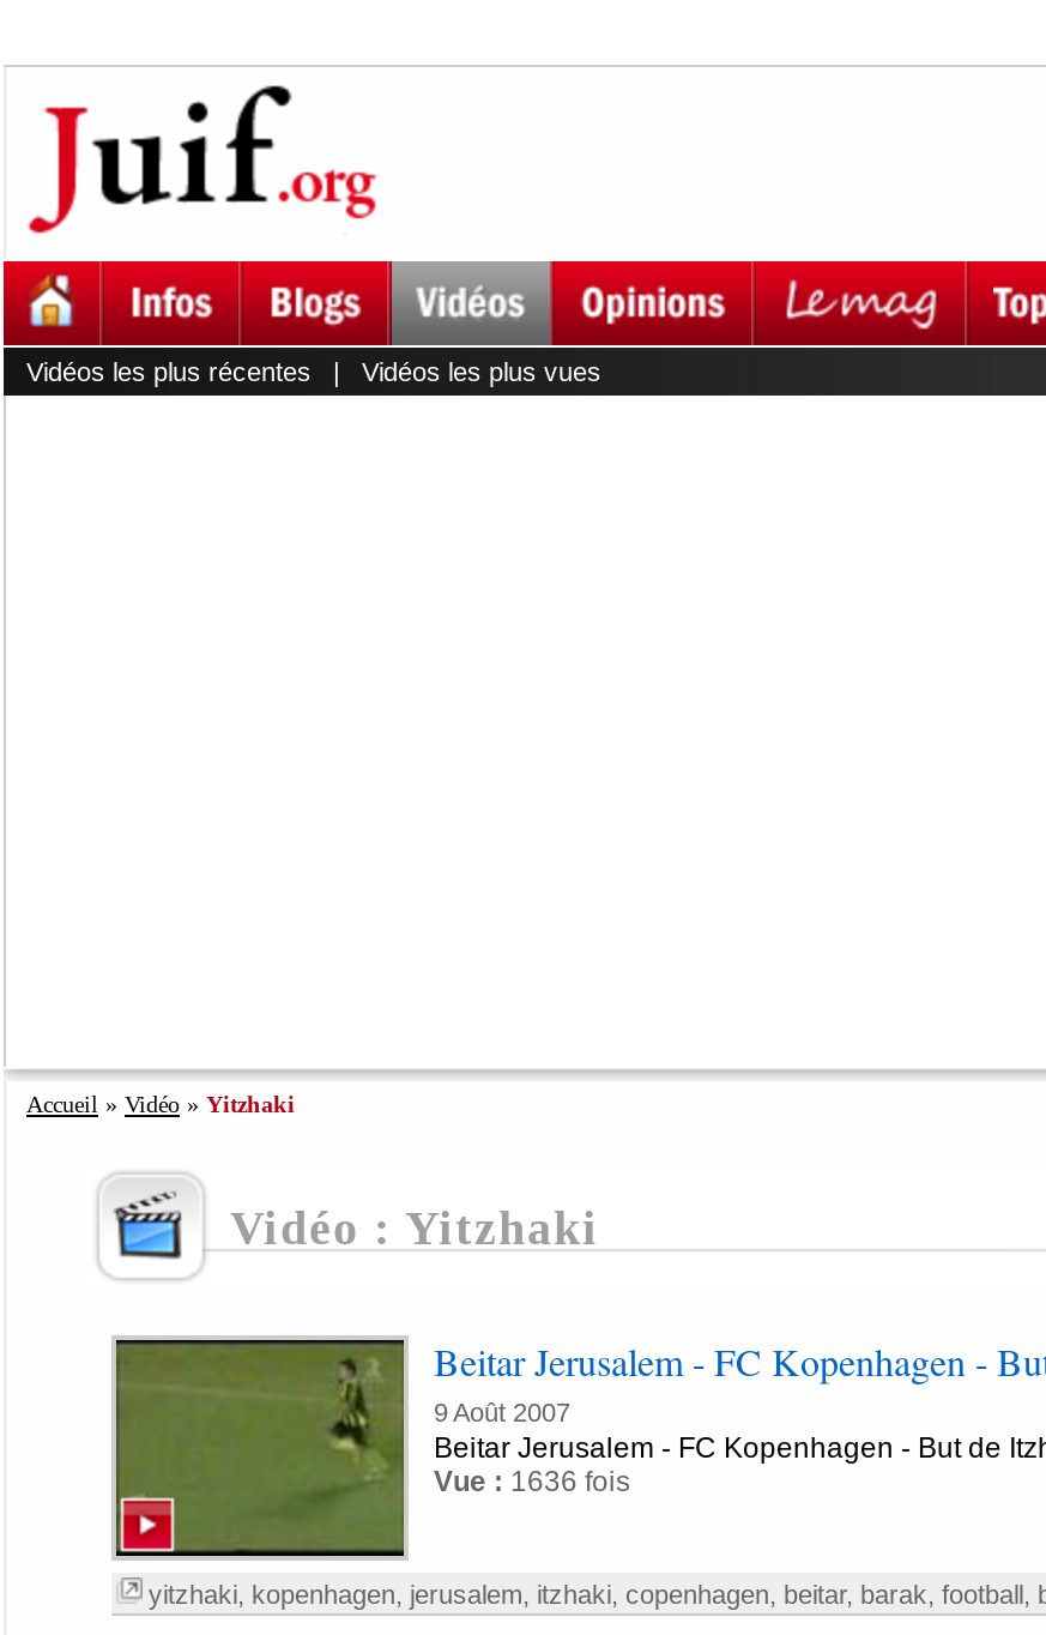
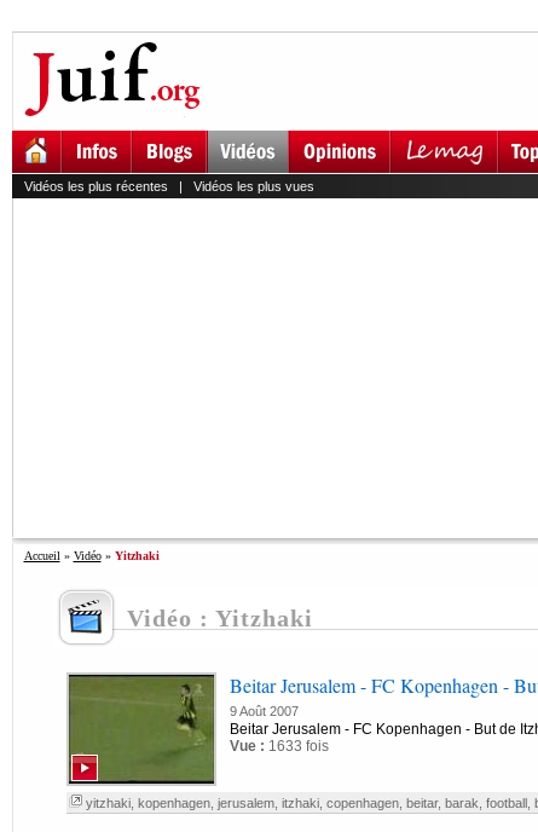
[434,1465,630,1498] Vue : 1636 fois -> [229,738,328,755] Vue : 1633 fois

